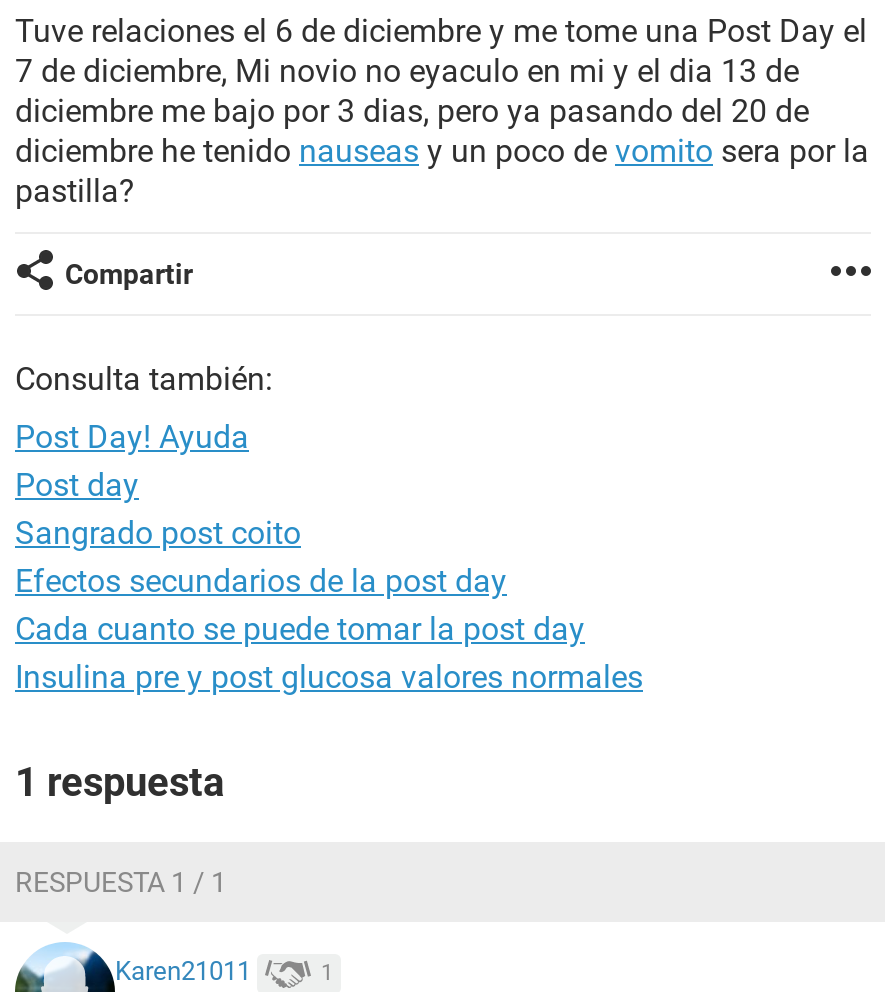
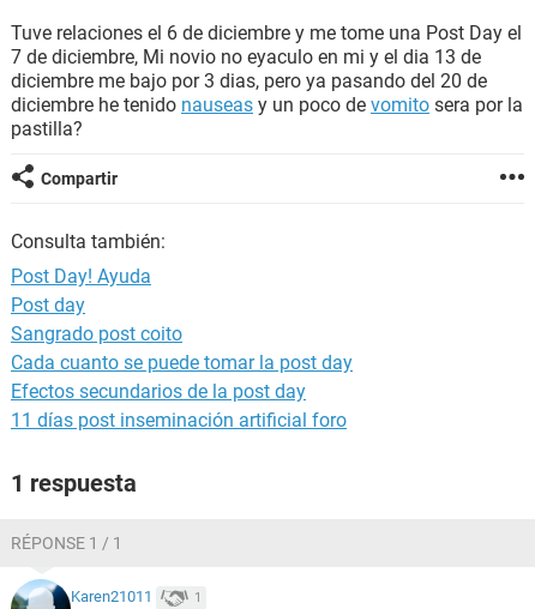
moved [15,562,507,600] -> [11,380,306,403]: Efectos secundarios de la post day
moved [15,610,585,648] -> [11,351,353,374]: Cada cuanto se puede tomar la post day
[15,658,643,696] Insulina pre y post glucosa valores normales -> [11,409,347,432] 11 días post inseminación artificial foro
[15,866,227,898] RESPUESTA 1 / 1 -> [11,533,122,553] RÉPONSE 1 / 1

